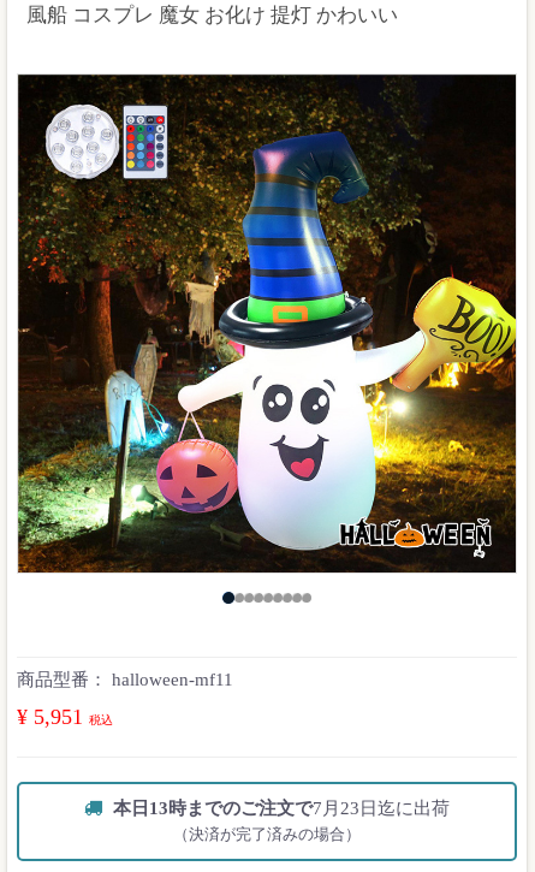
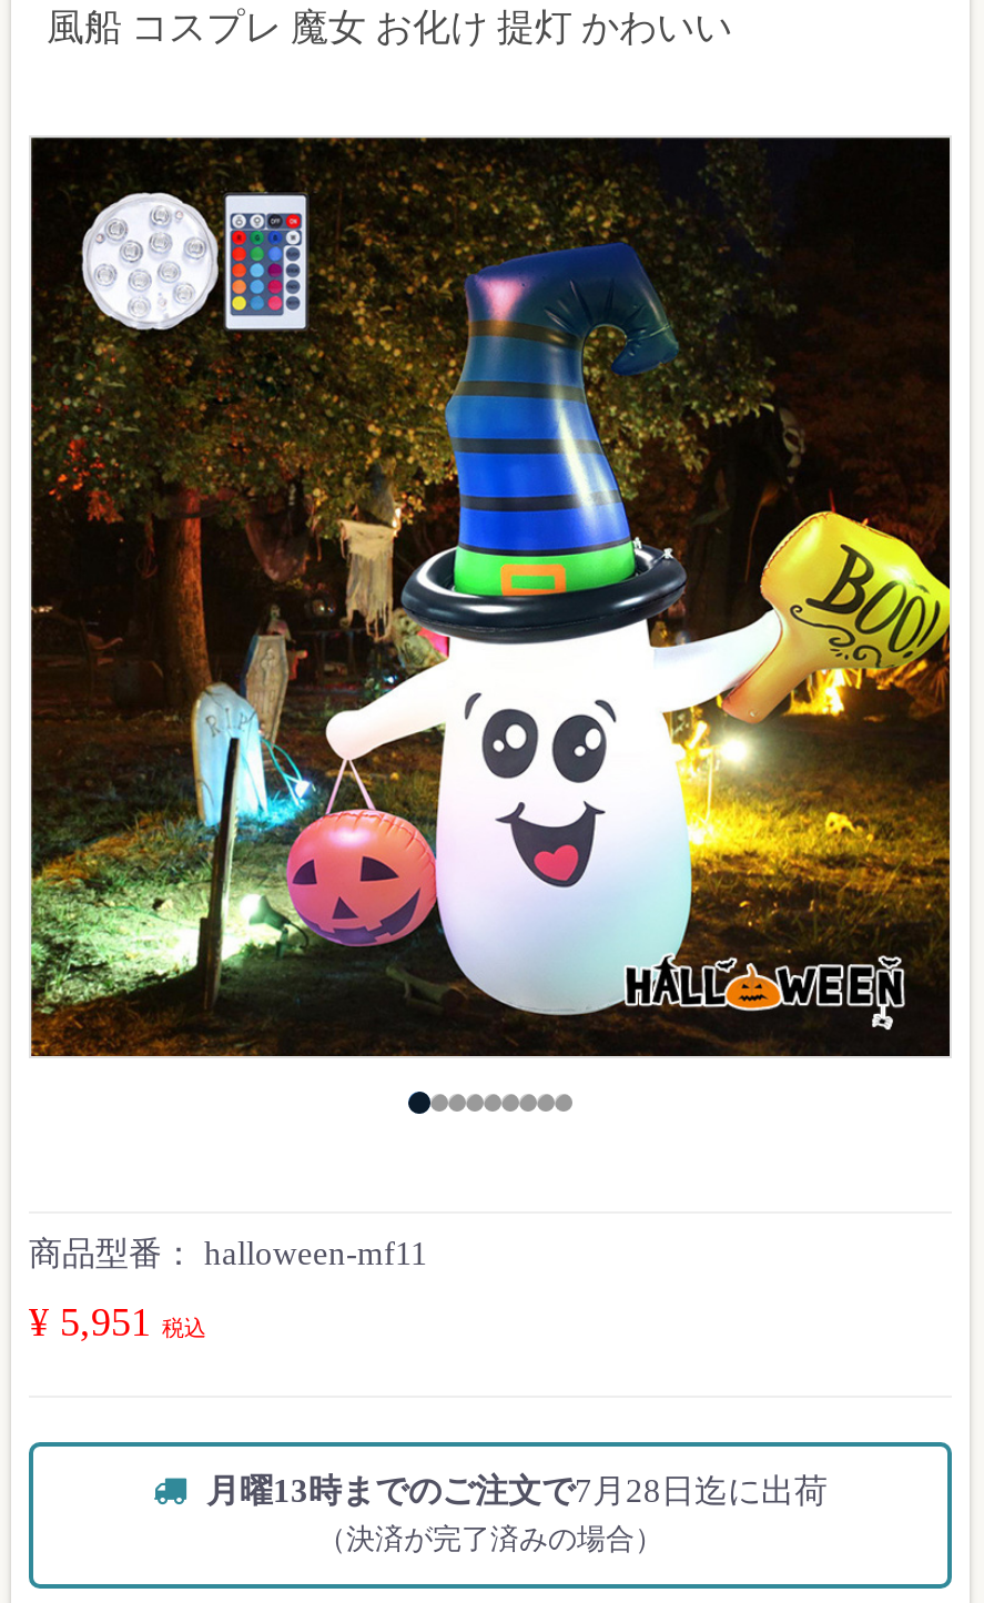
[113,799,450,818] 本日13時までのご注文で7月23日迄に出荷 -> [206,1473,828,1509] 月曜13時までのご注文で7月28日迄に出荷

